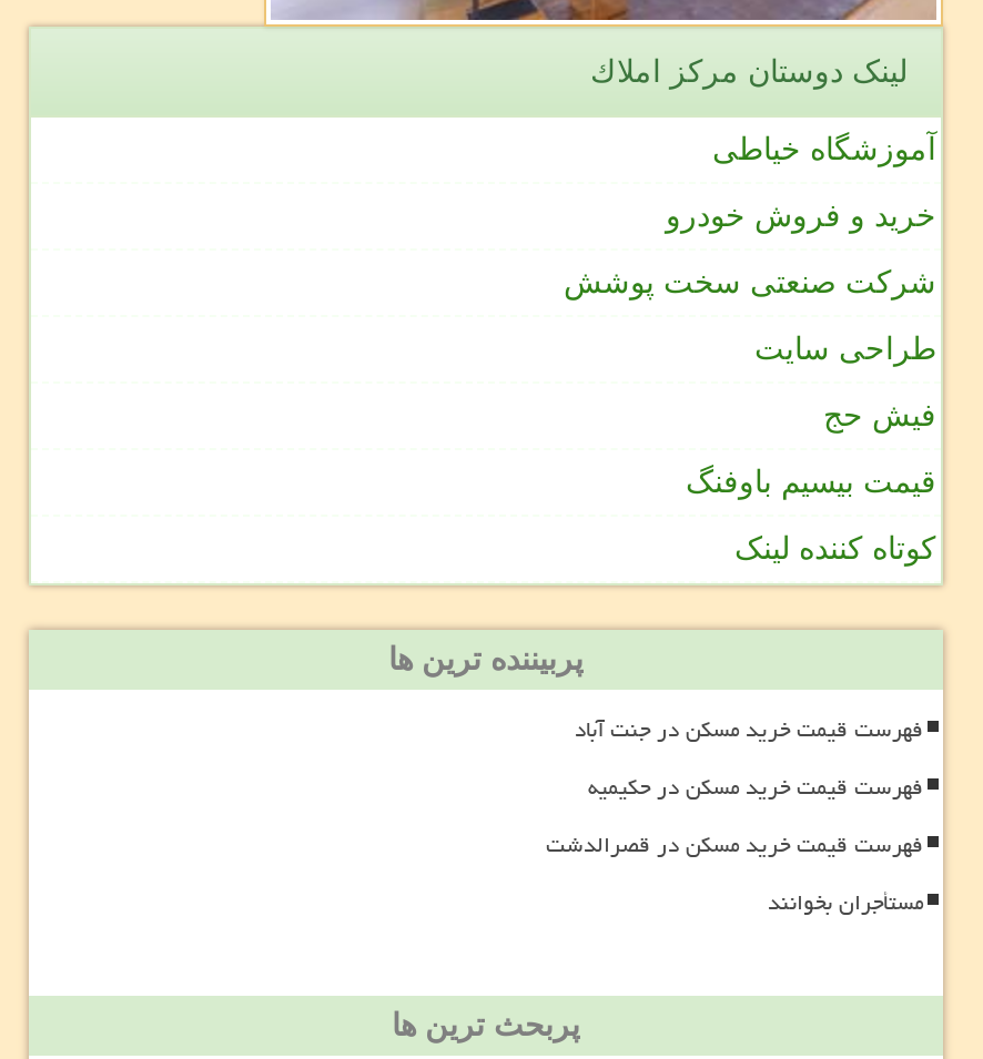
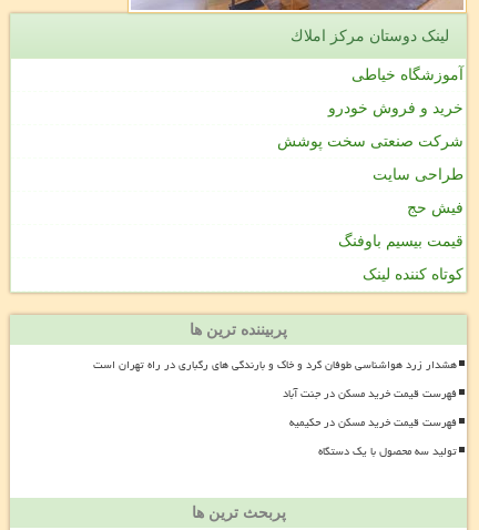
none -> [93,354,457,376] هشدار زرد هواشناسی طوفان گرد و خاک و بارندگی های رگباری در راه تهران است
moved [575,707,923,809] -> [283,382,457,433]: فهرست قیمت خرید مسکن در جنت آباد | فهرست قیمت خرید مسکن در حکیمیه
[546,823,923,925] فهرست قیمت خرید مسکن در قصرالدشت | مستأجران بخوانند -> [318,440,457,462] تولید سه محصول با یک دستگاه

